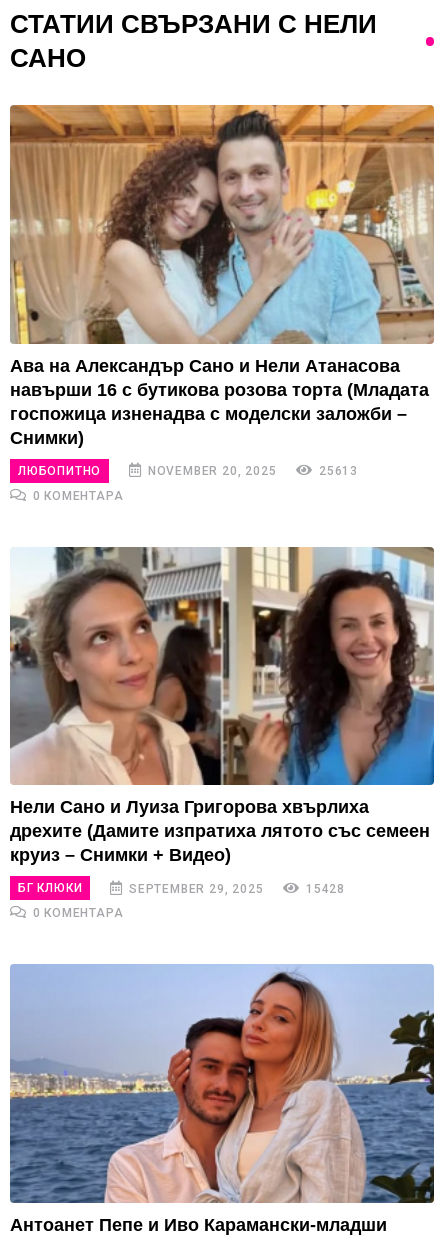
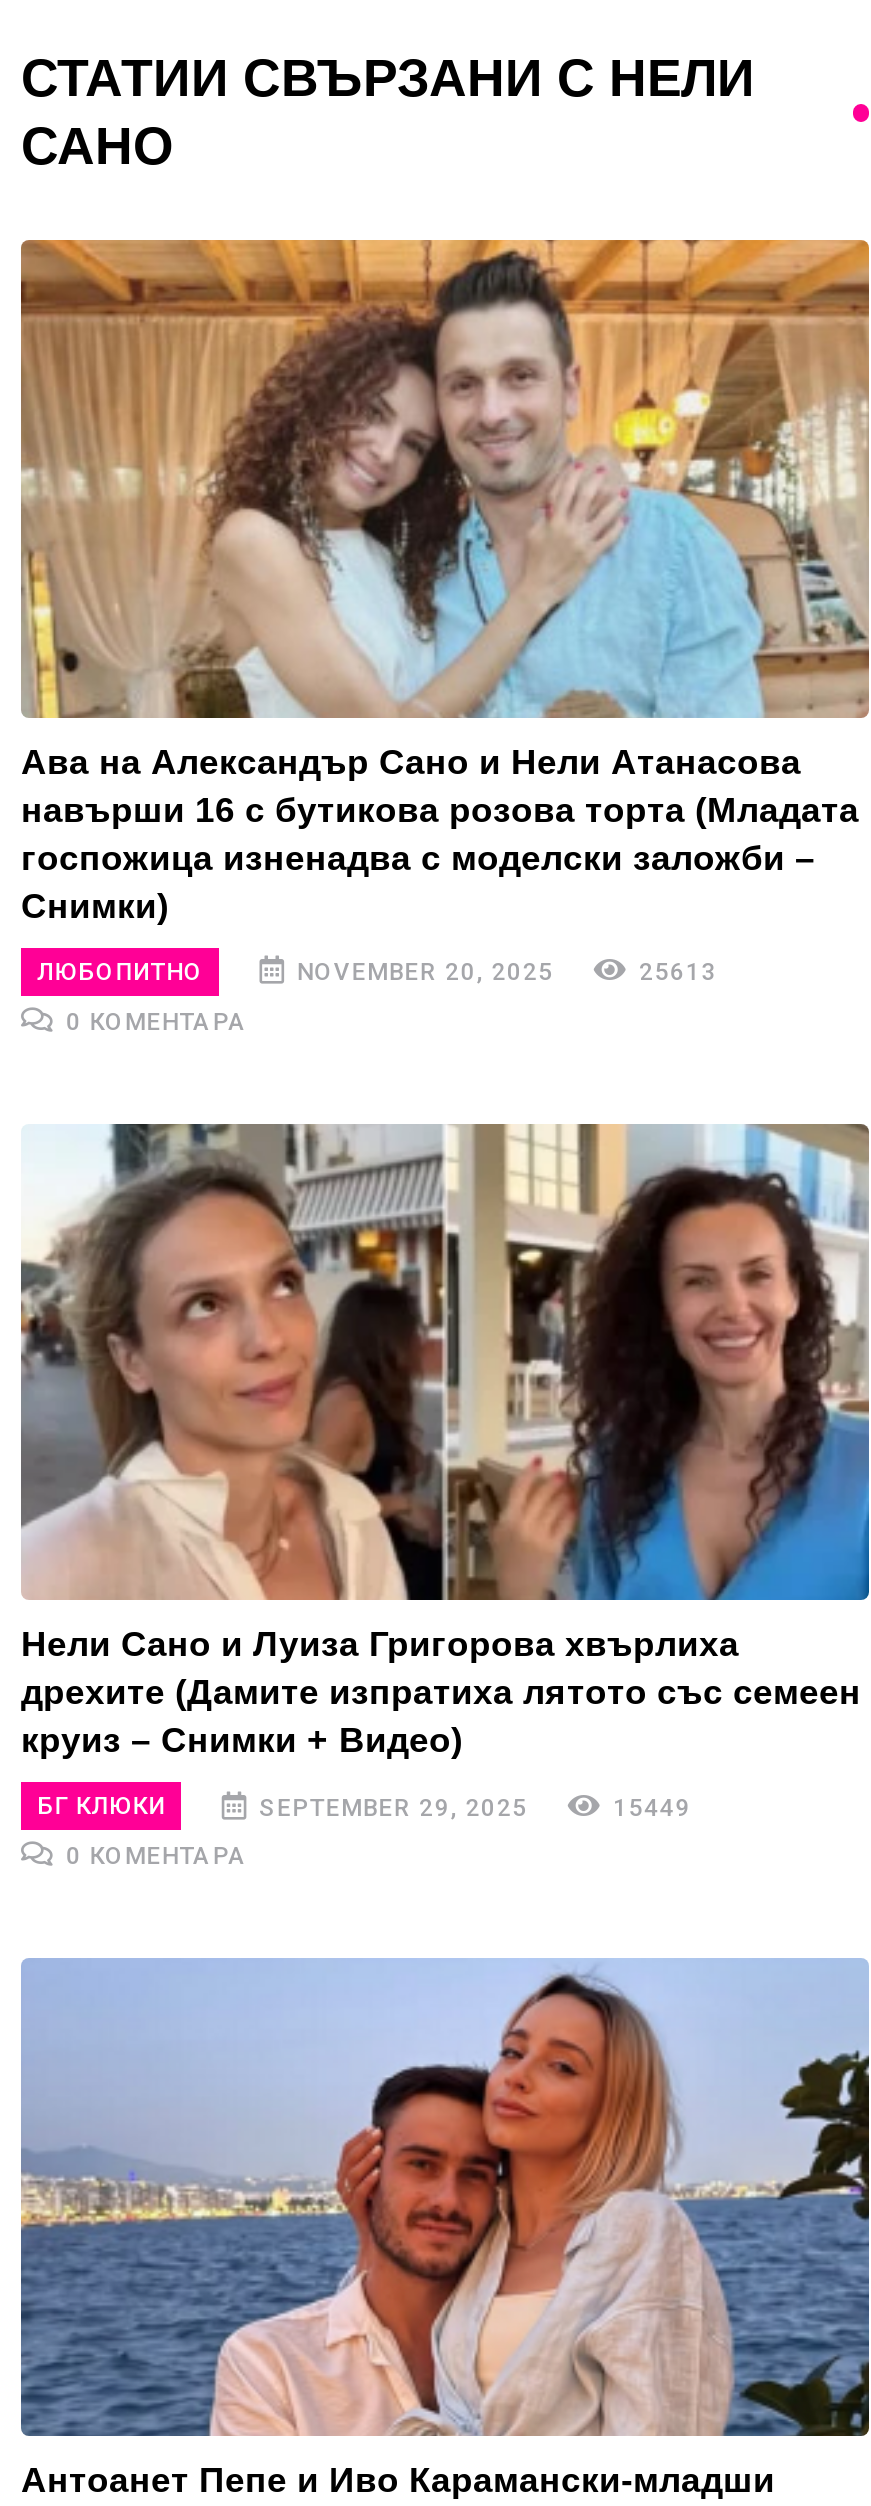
[302,881,345,895] 15428 -> [605,1793,691,1821] 15449

